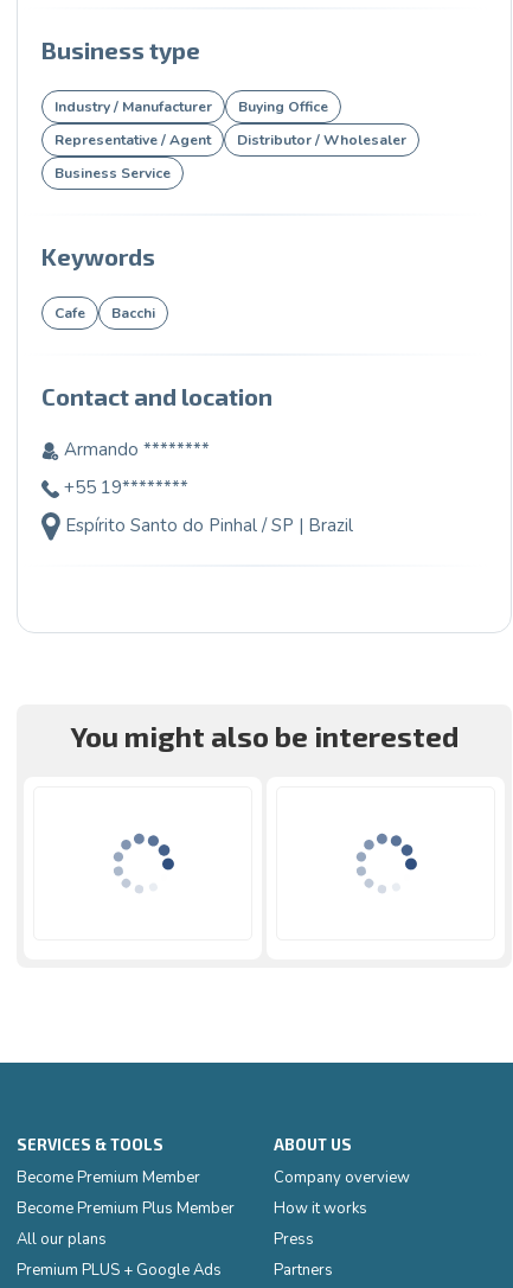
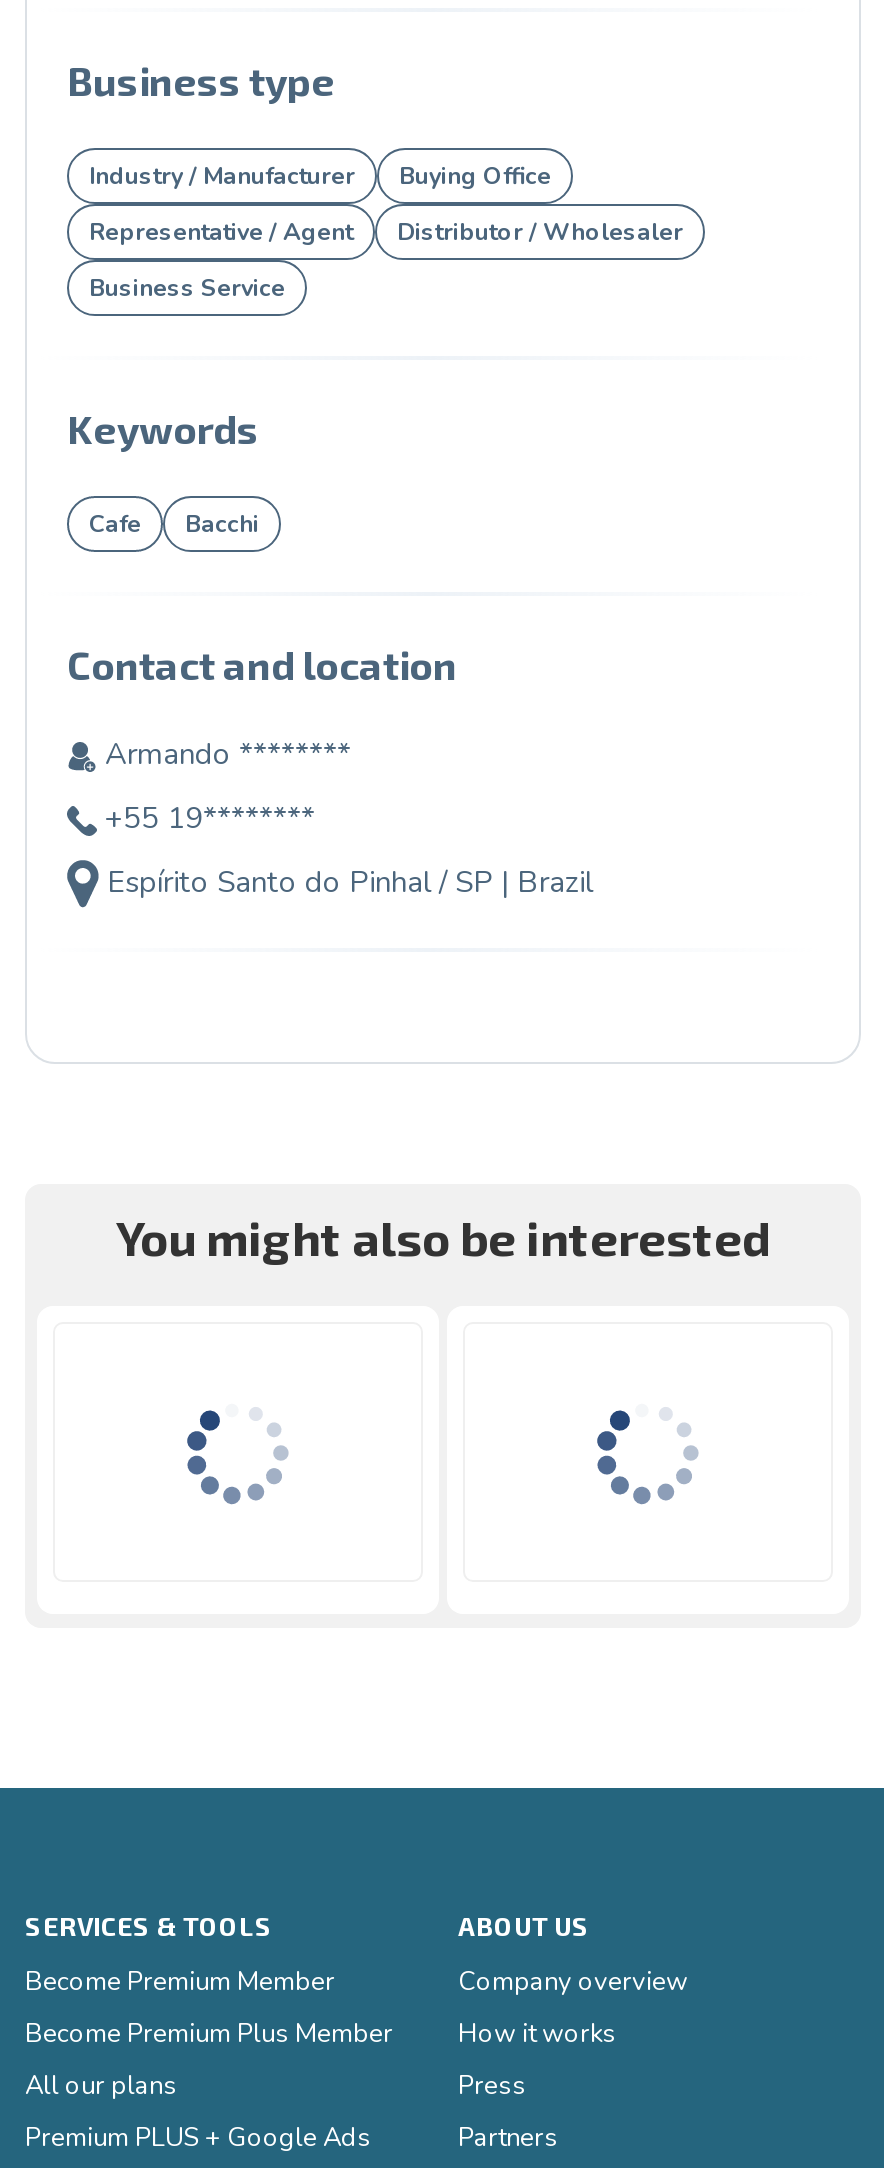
[114,833,175,893] [image] -> [187,1402,291,1504] [image]
[357,833,418,893] [image] -> [597,1402,701,1504] [image]

